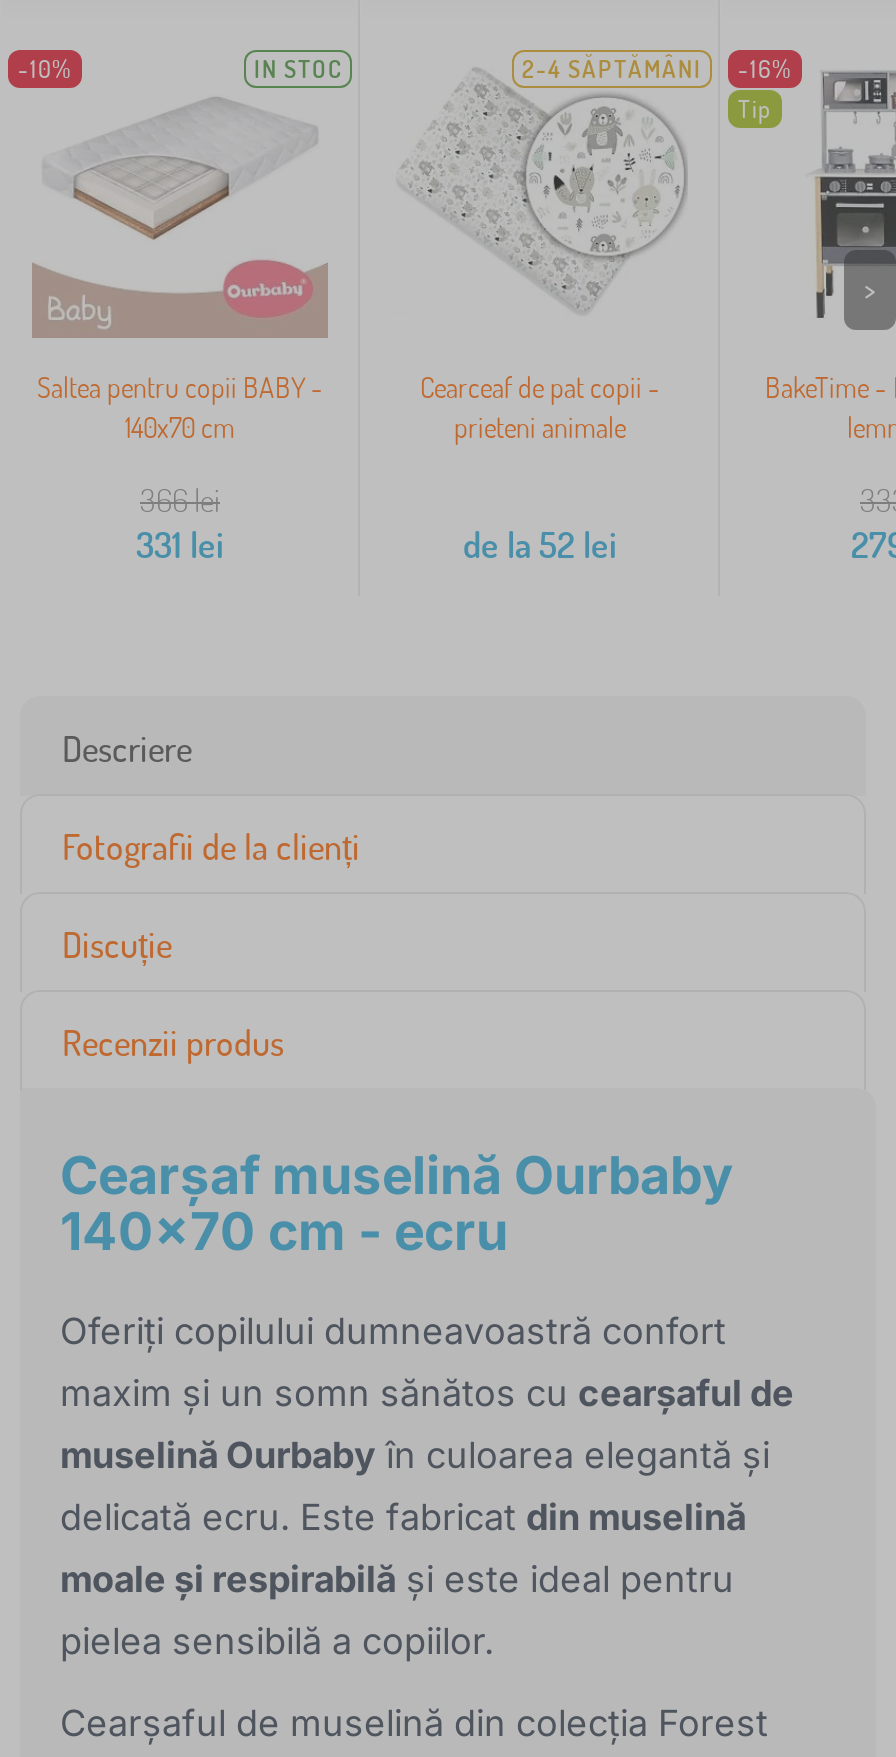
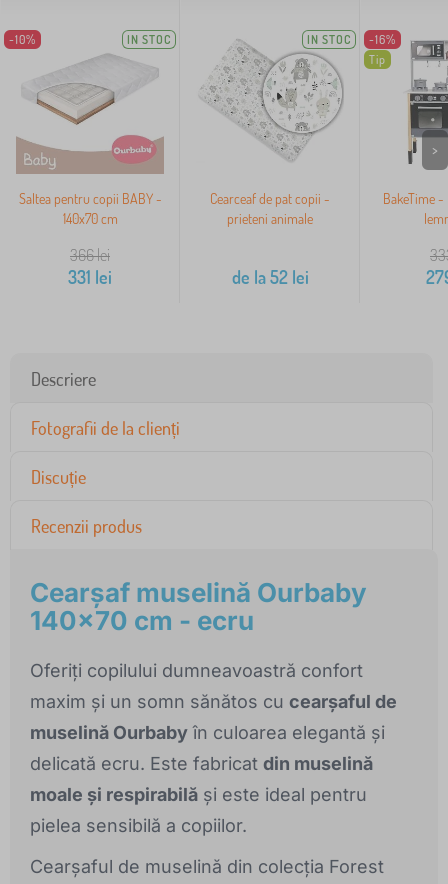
[522,54,702,84] 2-4 SĂPTĂMÂNI -> [307,32,351,47] IN STOC

